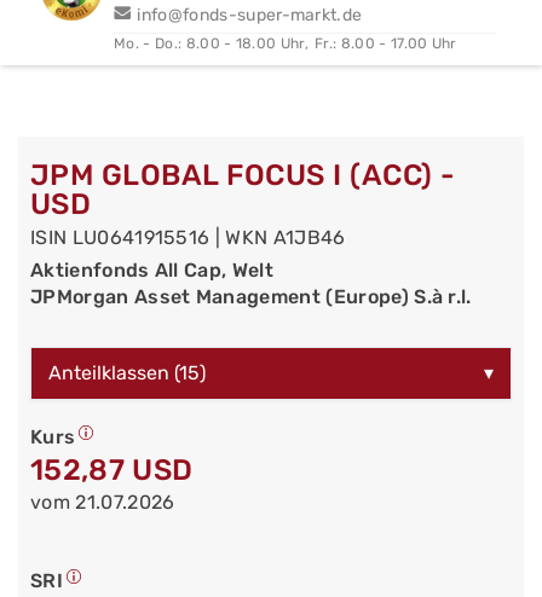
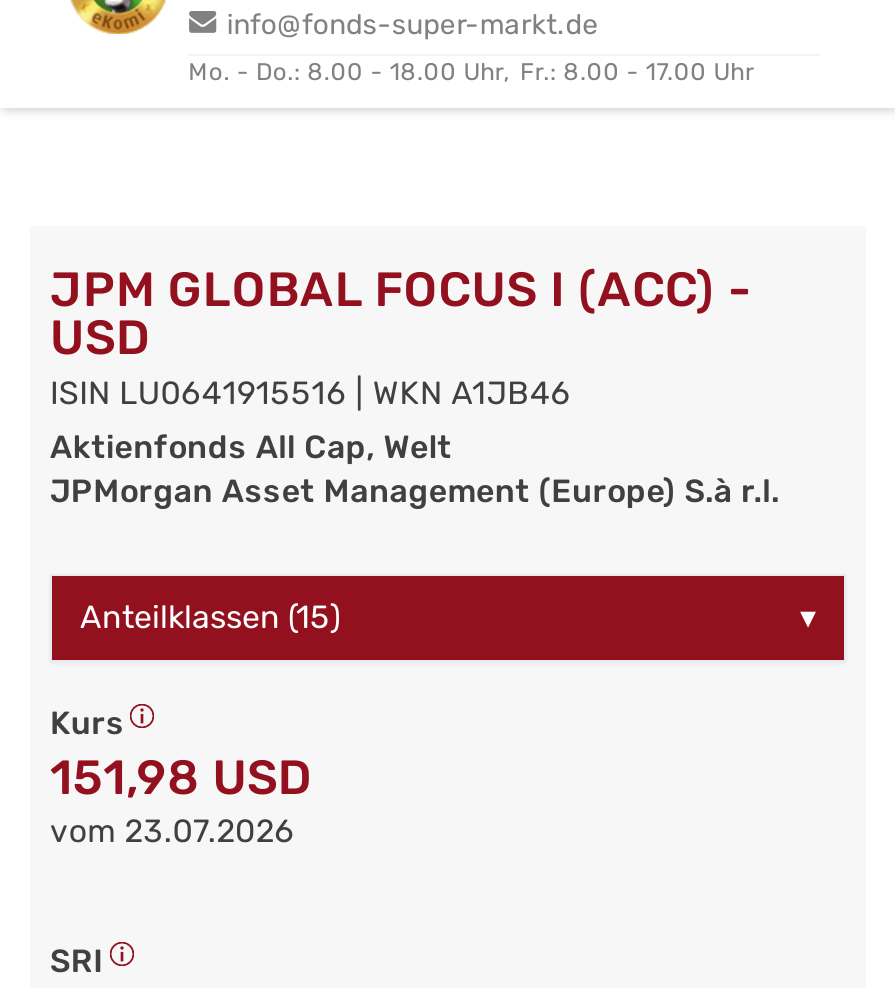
[30,453,193,487] 152,87 USD -> [50,750,312,806] 151,98 USD
[30,491,175,514] vom 21.07.2026 -> [50,812,295,850] vom 23.07.2026

